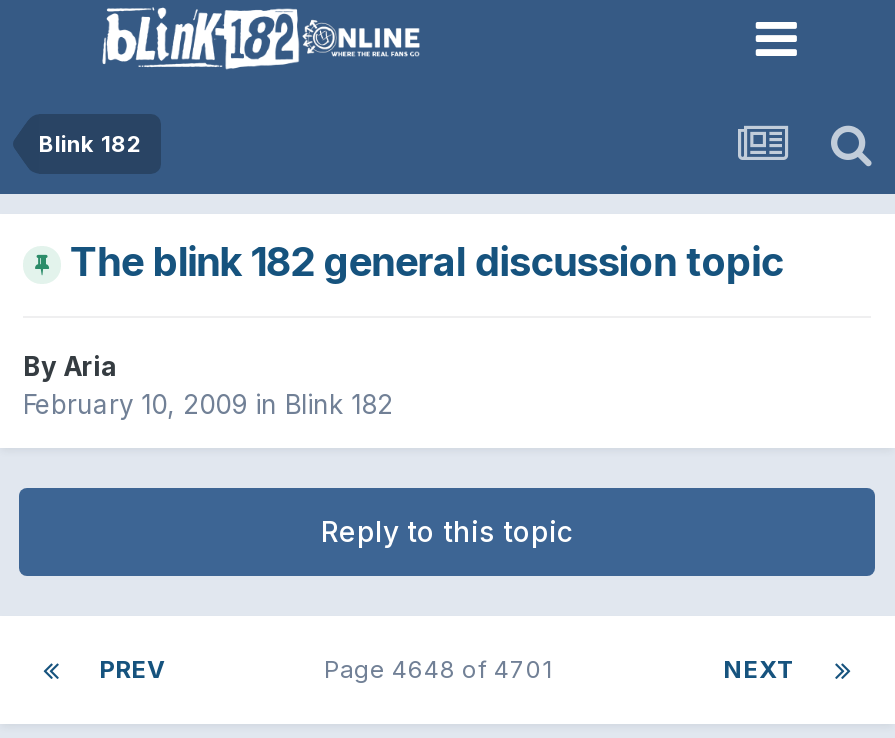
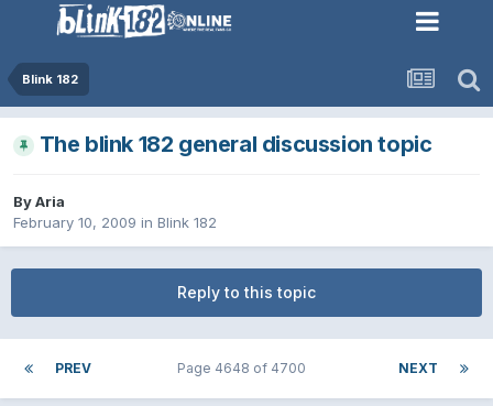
[324,655,564,685] Page 4648 of 4701 -> [177,360,313,377] Page 4648 of 4700

